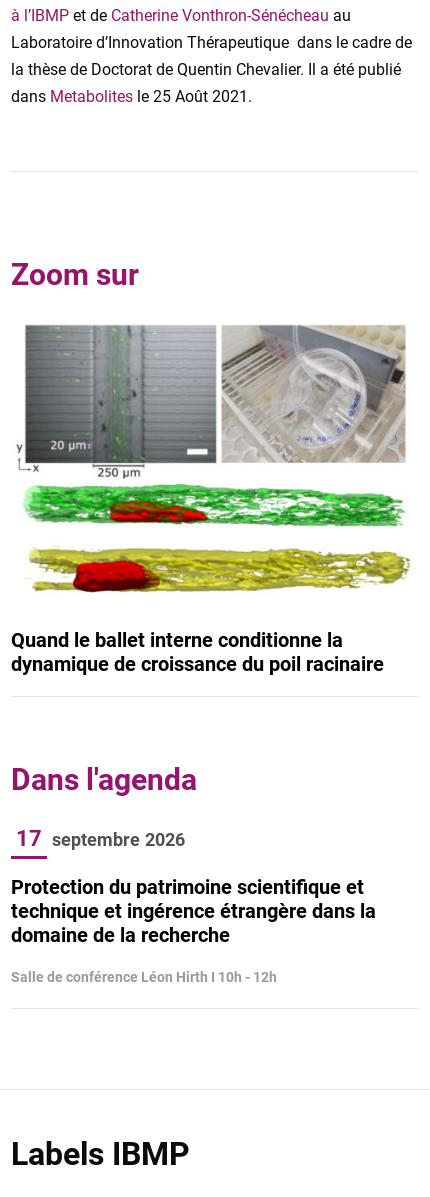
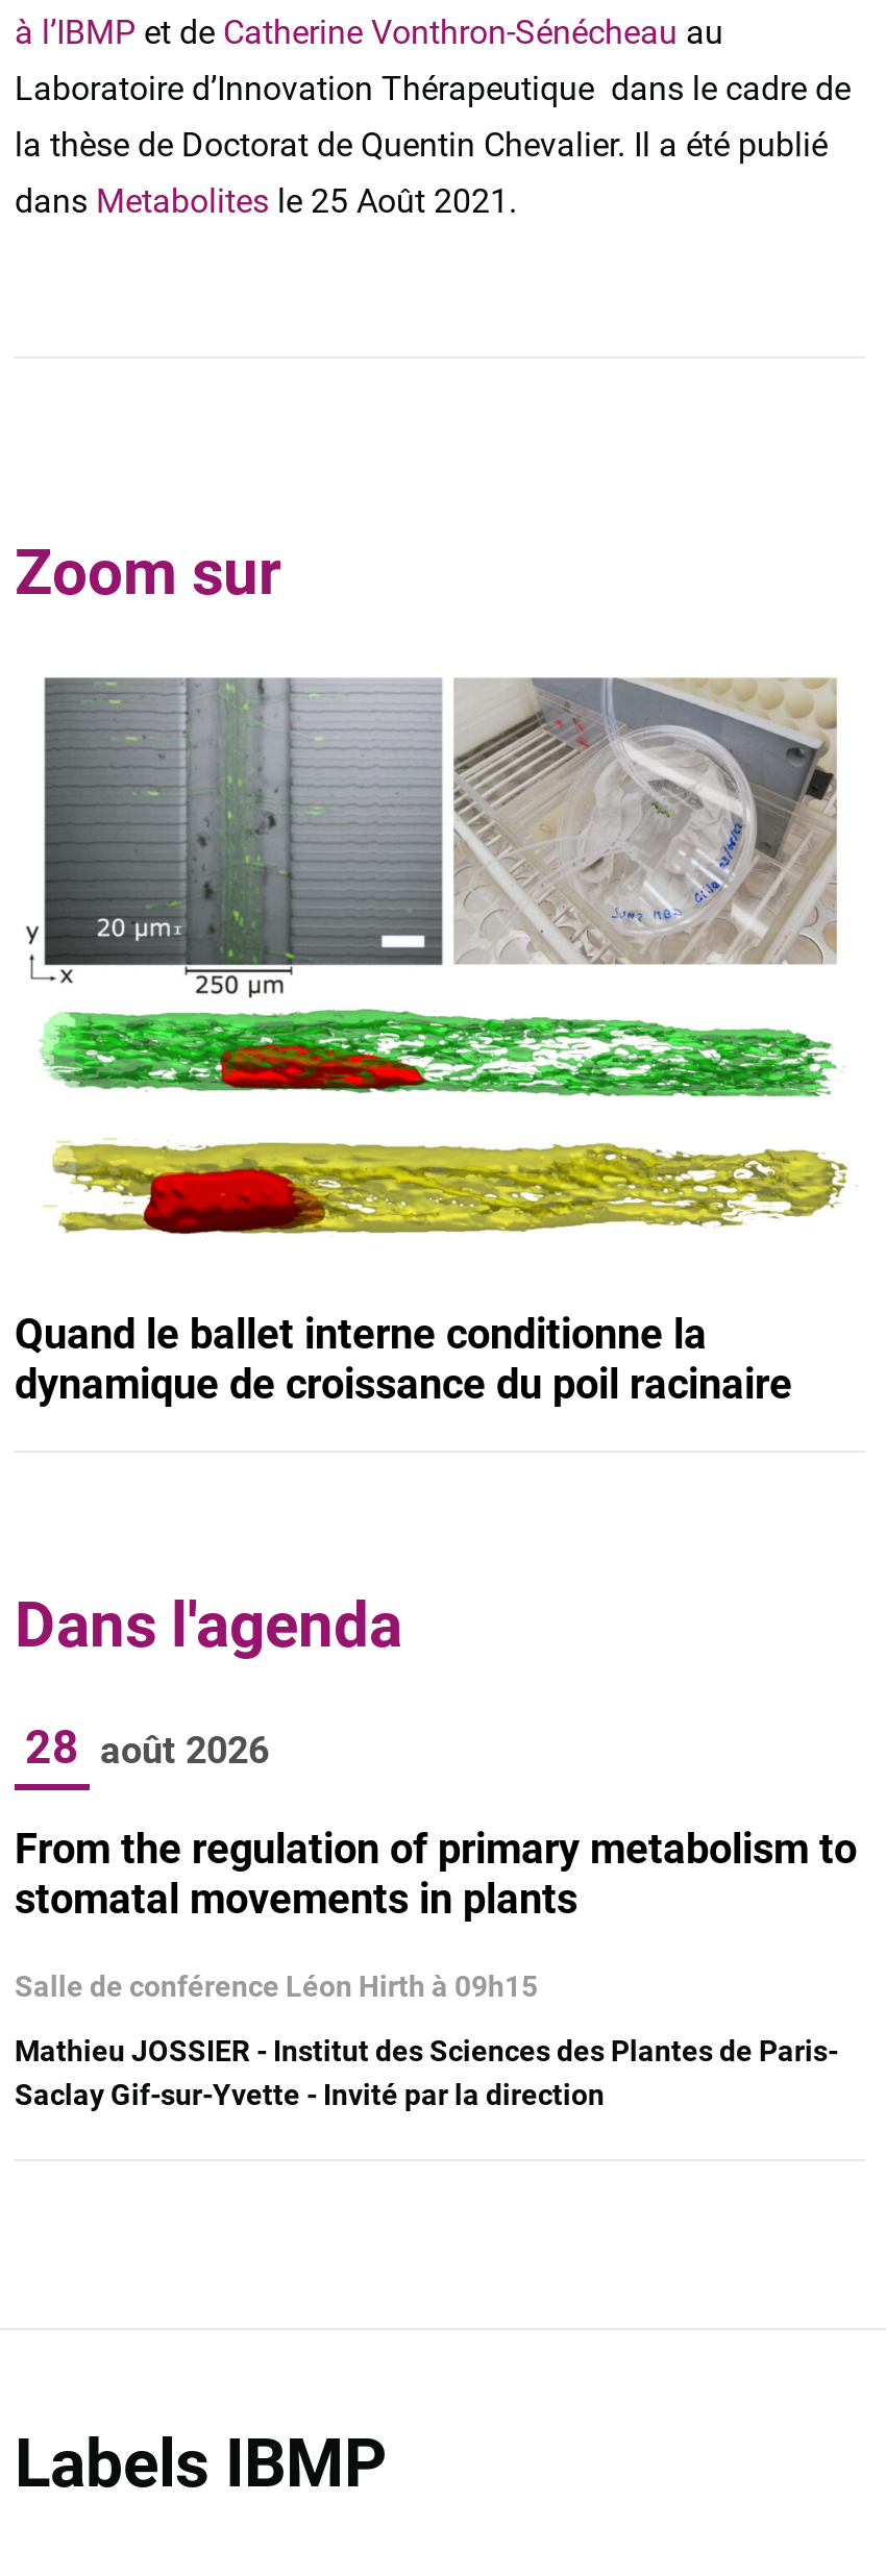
[11,826,376,985] 17 septembre 2026 | Protection du patrimoine scientifique et | technique et ingérence étrangère dans la | domaine de la recherche | Salle de conférence Léon Hirth I 10h - 12h -> [15,1722,857,2112] 28 août 2026 | From the regulation of primary metabolism to | stomatal movements in plants | Salle de conférence Léon Hirth à 09h15 | Mathieu JOSSIER - Institut des Sciences des Plantes de Paris- | Saclay Gif-sur-Yvette - Invité par la direction

